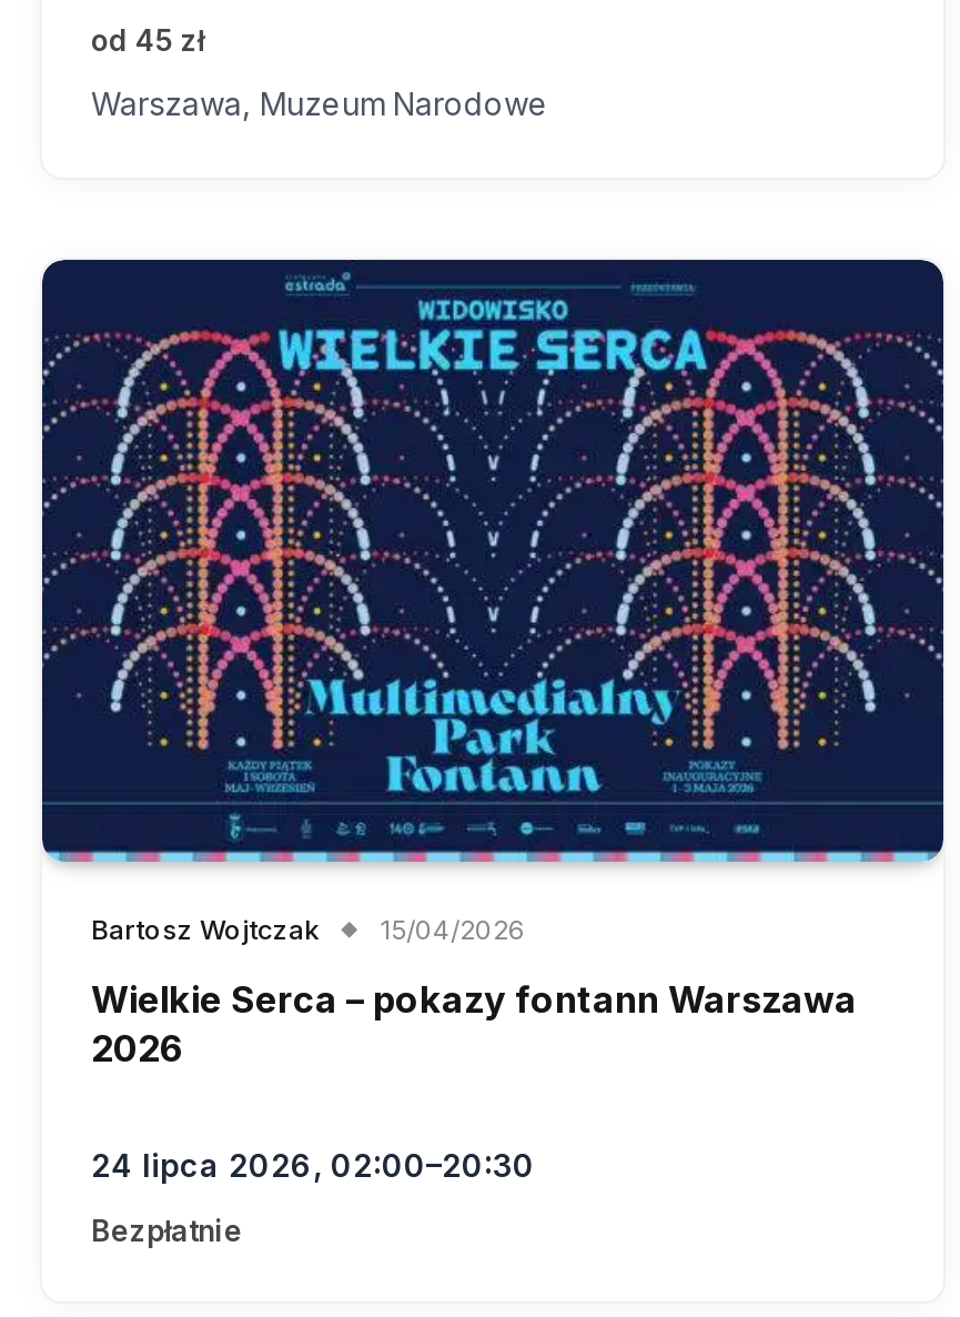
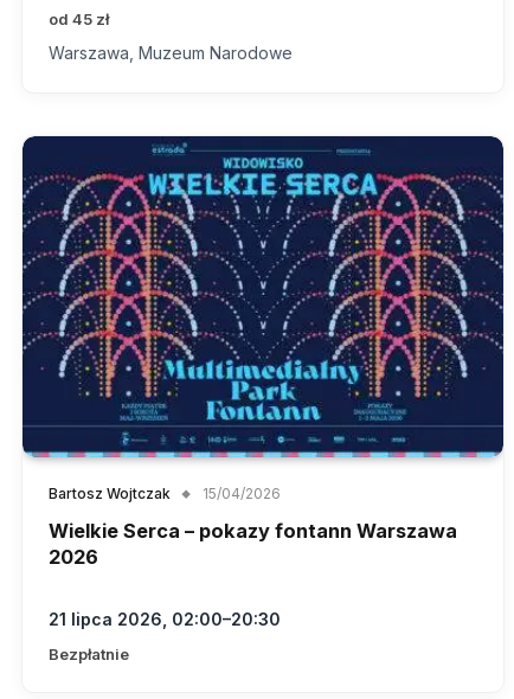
[91,1146,535,1184] 24 lipca 2026, 02:00–20:30 -> [49,609,281,629] 21 lipca 2026, 02:00–20:30

